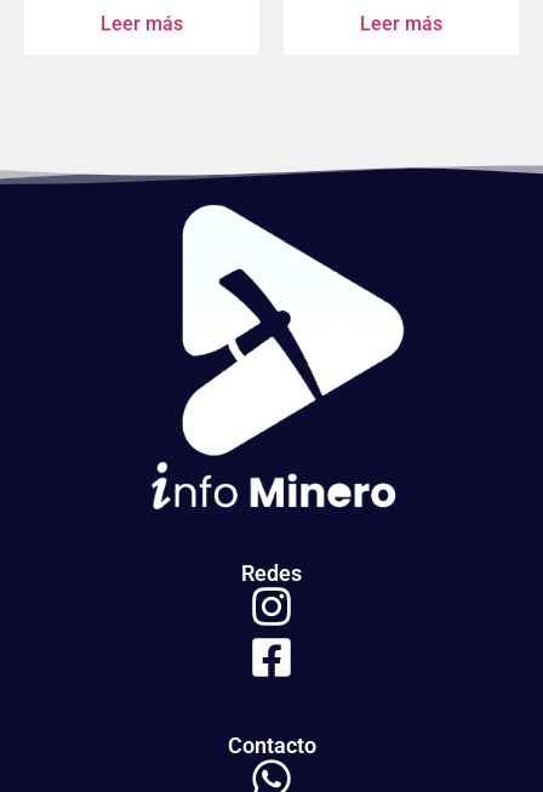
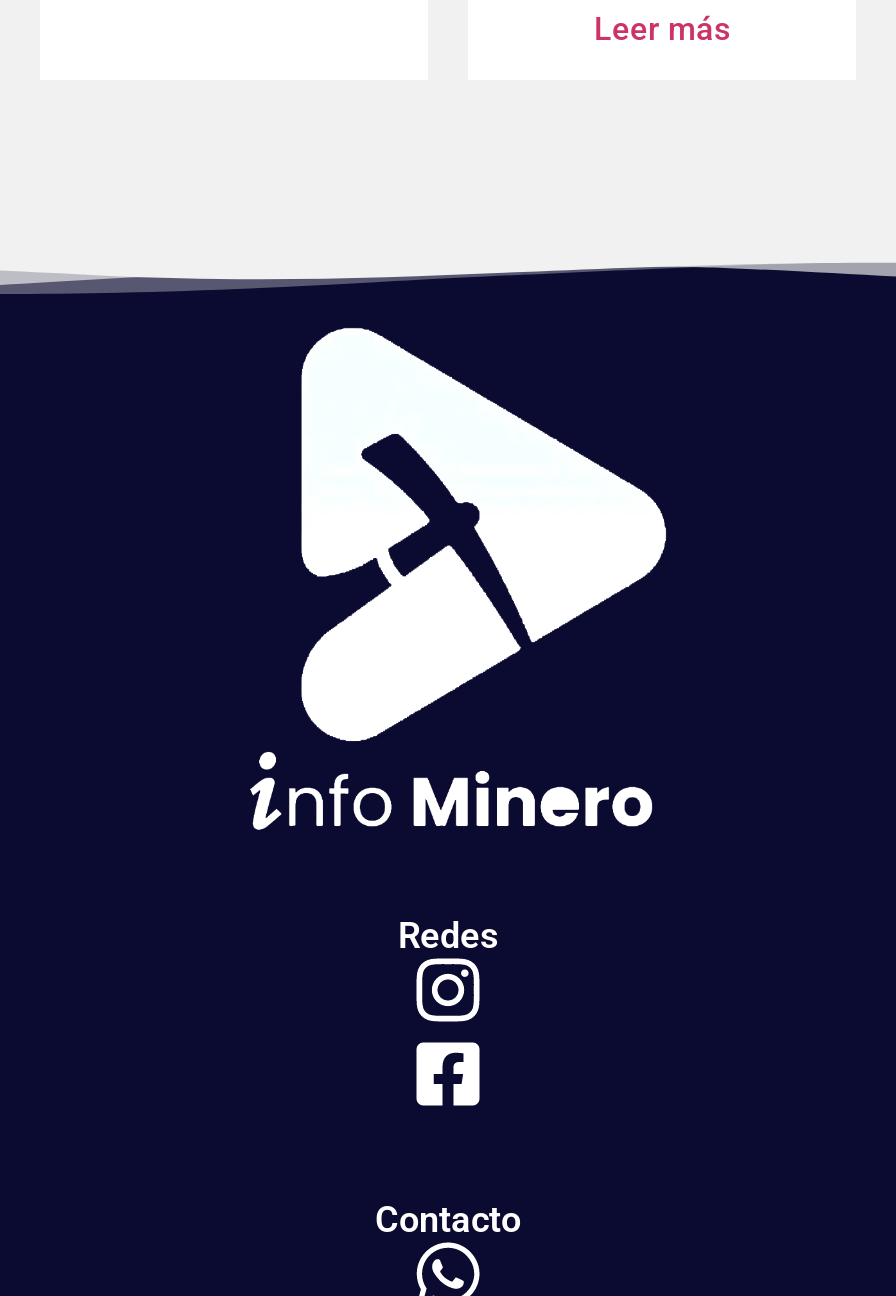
[101,12,183,35] Leer más -> none

